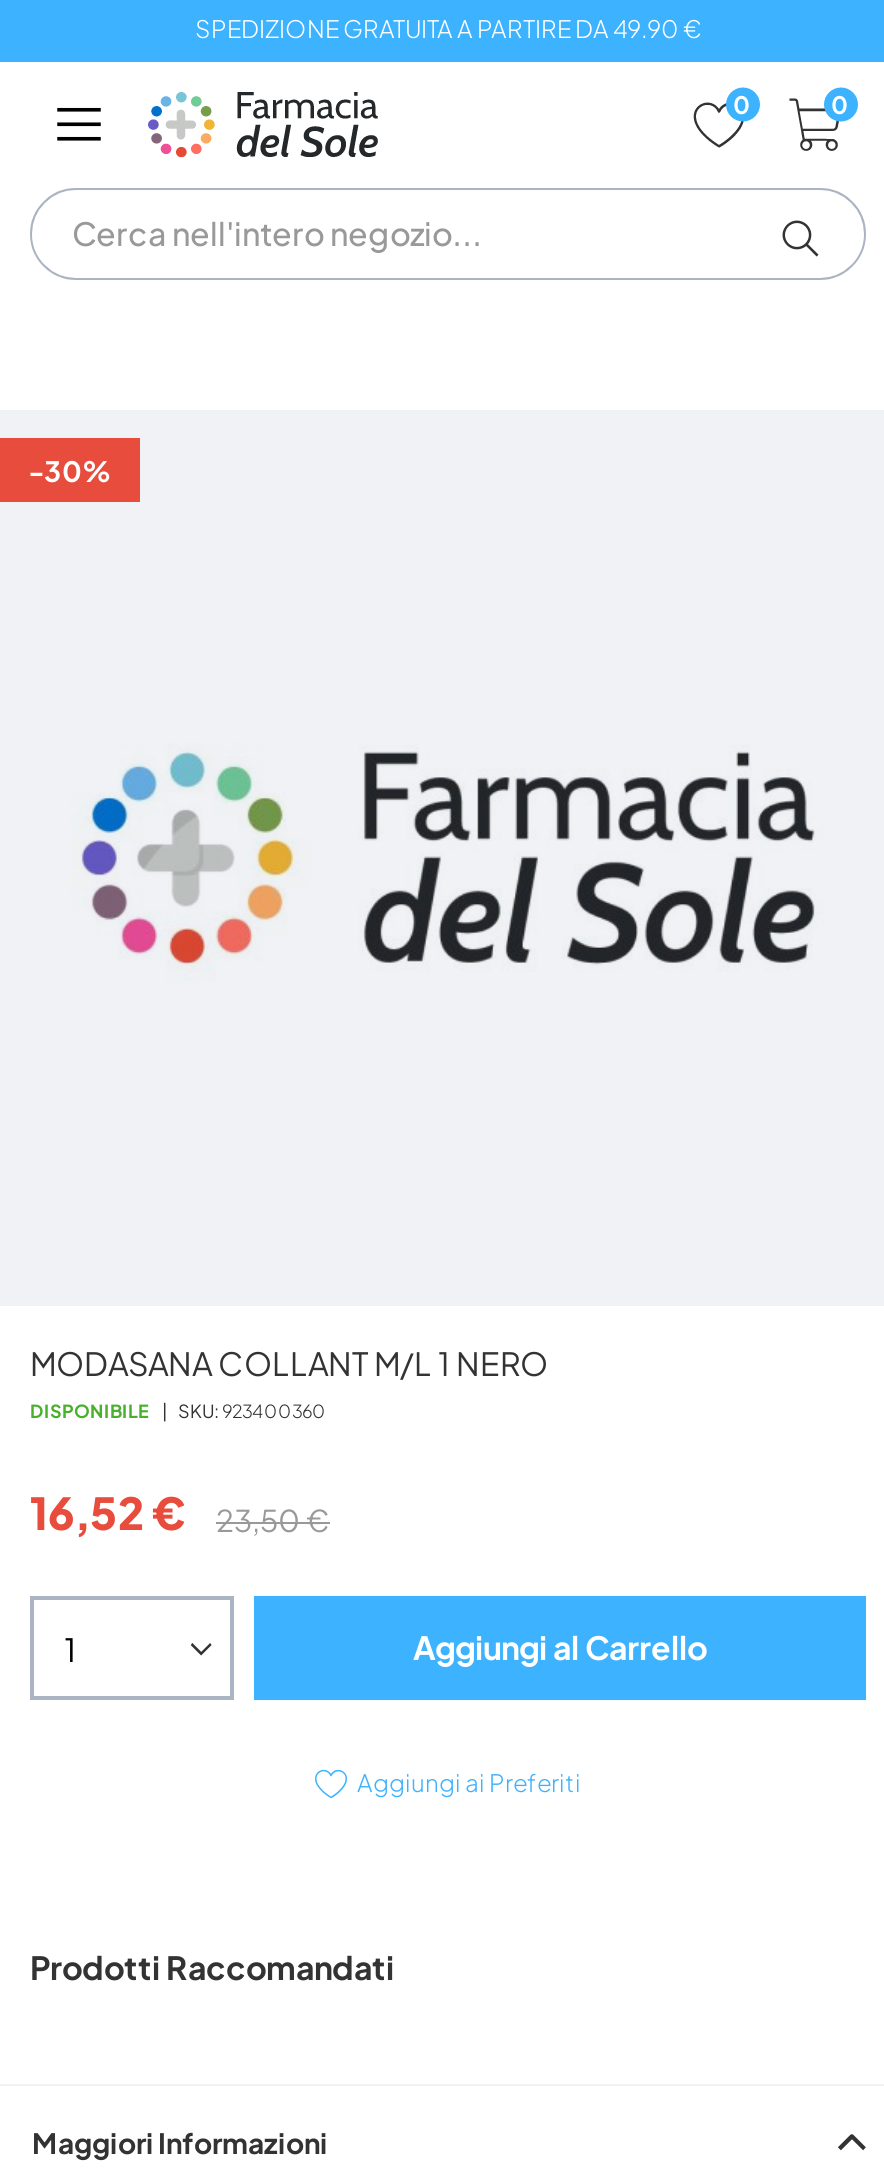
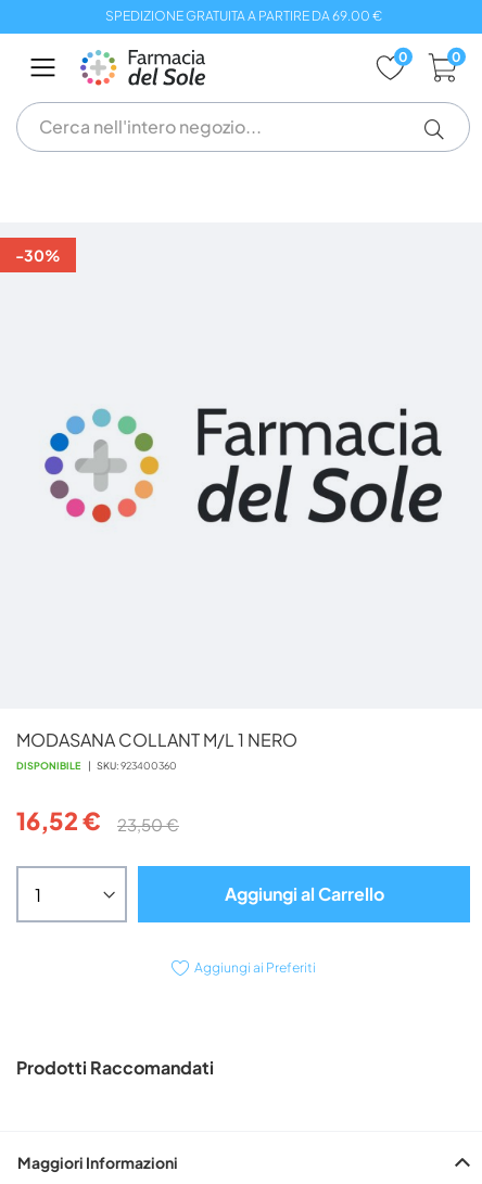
[195,14,701,44] SPEDIZIONE GRATUITA A PARTIRE DA 49.90 € -> [105,8,382,24] SPEDIZIONE GRATUITA A PARTIRE DA 69.00 €

